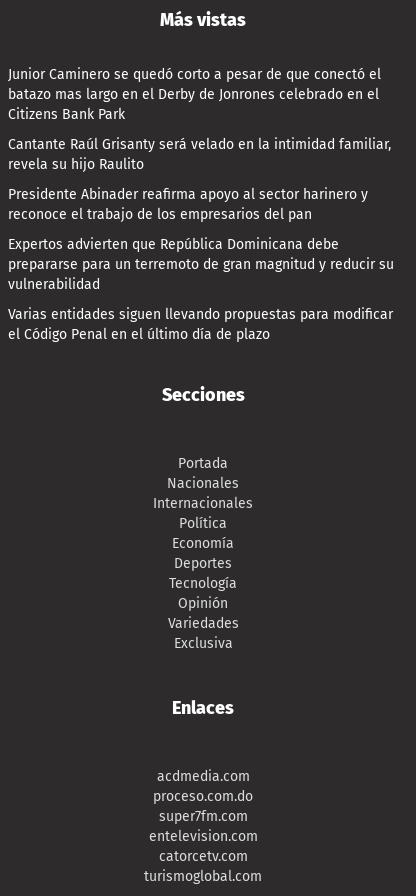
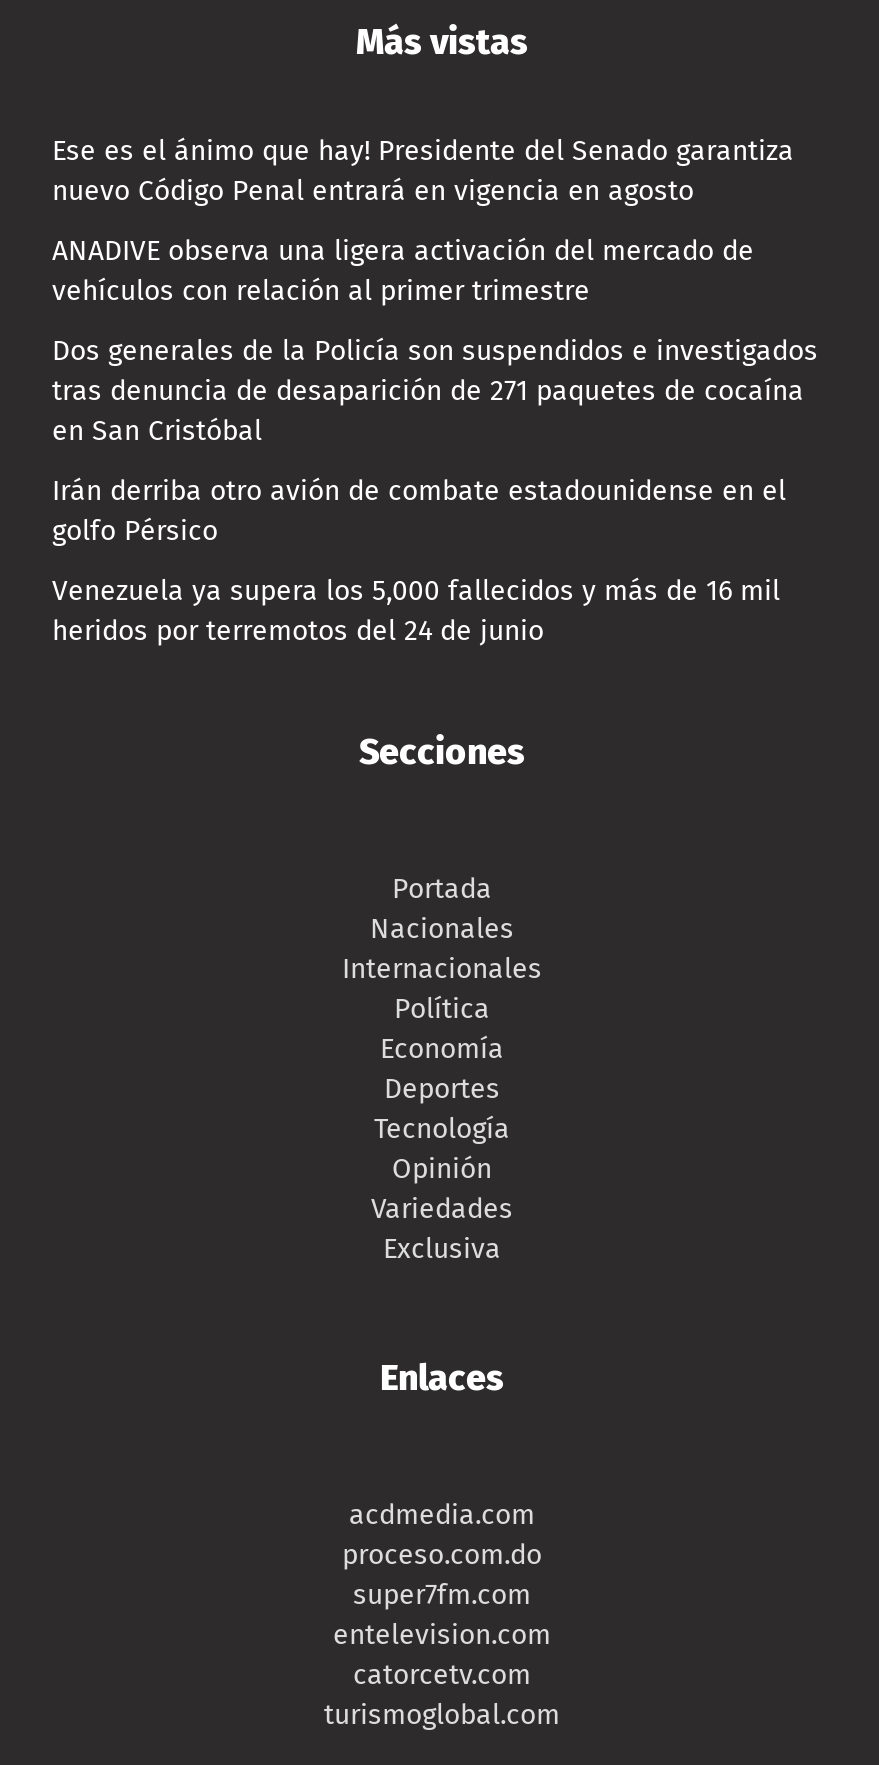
[8,66,381,123] Junior Caminero se quedó corto a pesar de que conectó el | batazo mas largo en el Derby de Jonrones celebrado en el | Citizens Bank Park -> [52,135,794,209] Ese es el ánimo que hay! Presidente del Senado garantiza | nuevo Código Penal entrará en vigencia en agosto
[8,136,391,173] Cantante Raúl Grisanty será velado en la intimidad familiar, | revela su hijo Raulito -> [52,235,754,309] ANADIVE observa una ligera activación del mercado de | vehículos con relación al primer trimestre
[8,186,368,223] Presidente Abinader reafirma apoyo al sector harinero y | reconoce el trabajo de los empresarios del pan -> [52,335,818,449] Dos generales de la Policía son suspendidos e investigados | tras denuncia de desaparición de 271 paquetes de cocaína | en San Cristóbal
[8,236,394,293] Expertos advierten que República Dominicana debe | prepararse para un terremoto de gran magnitud y reducir su | vulnerabilidad -> [52,475,786,549] Irán derriba otro avión de combate estadounidense en el | golfo Pérsico
[8,306,393,343] Varias entidades siguen llevando propuestas para modificar | el Código Penal en el último día de plazo -> [52,575,780,649] Venezuela ya supera los 5,000 fallecidos y más de 16 mil | heridos por terremotos del 24 de junio

